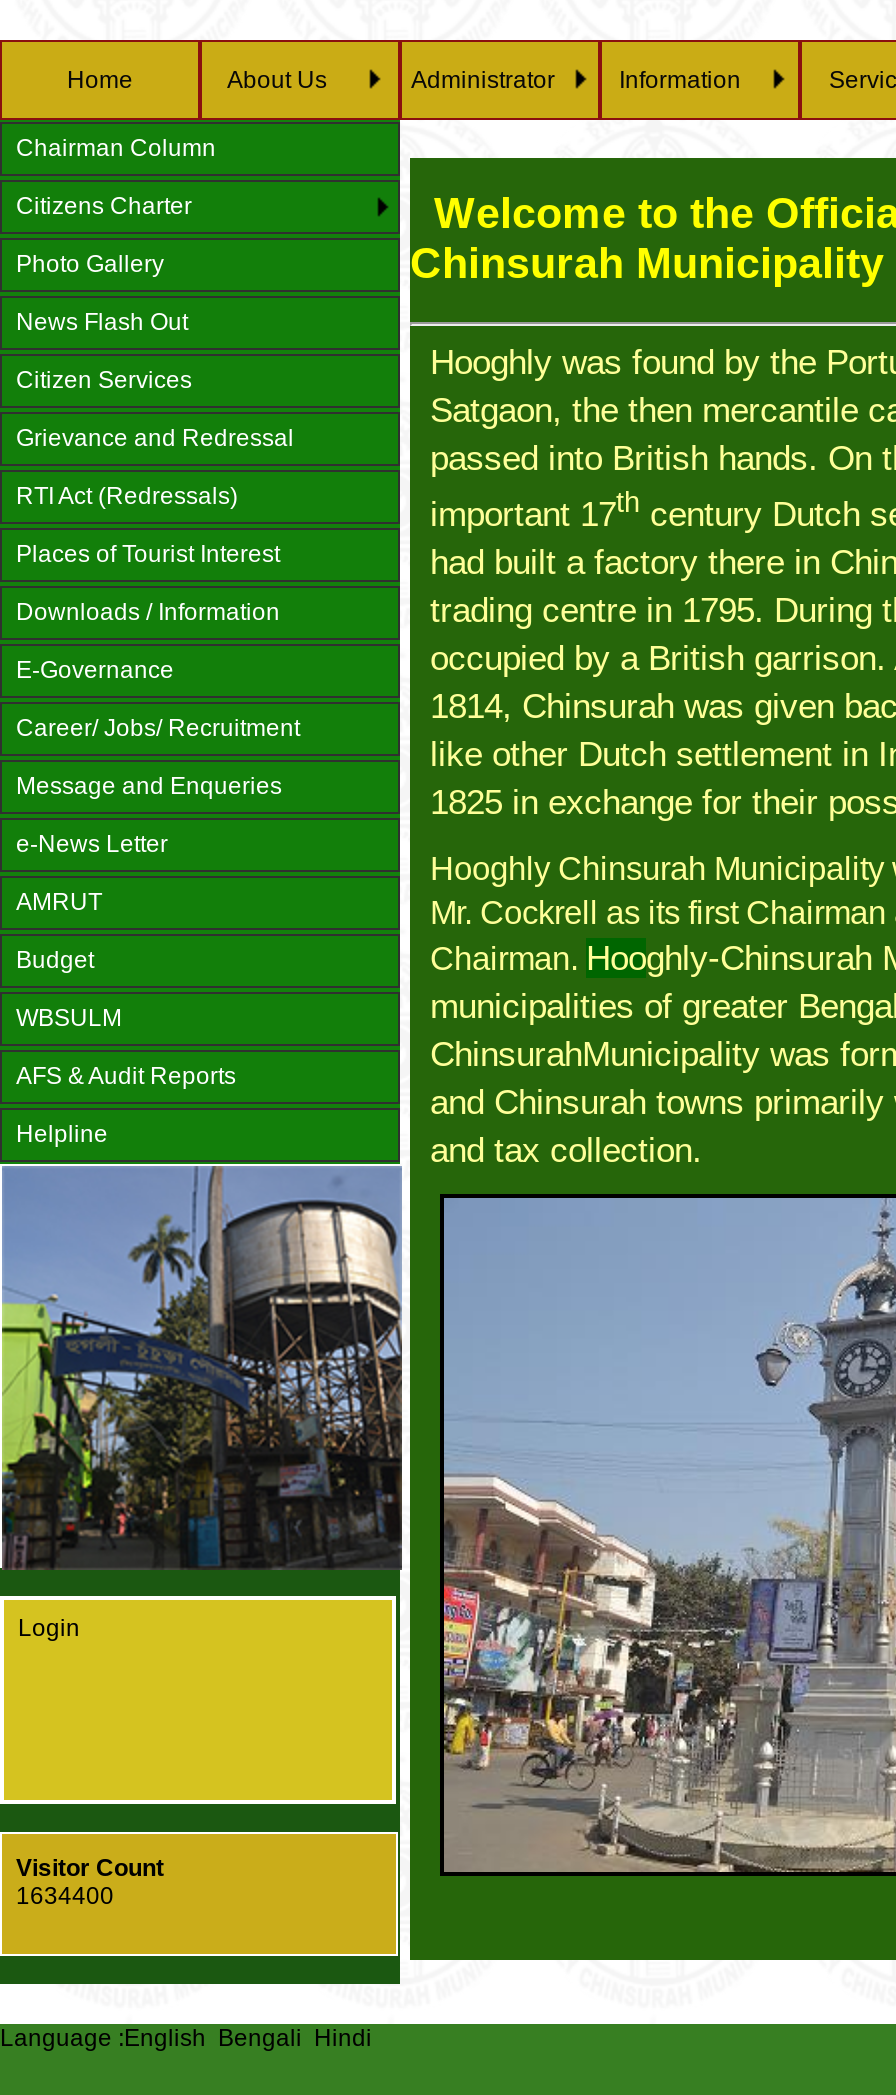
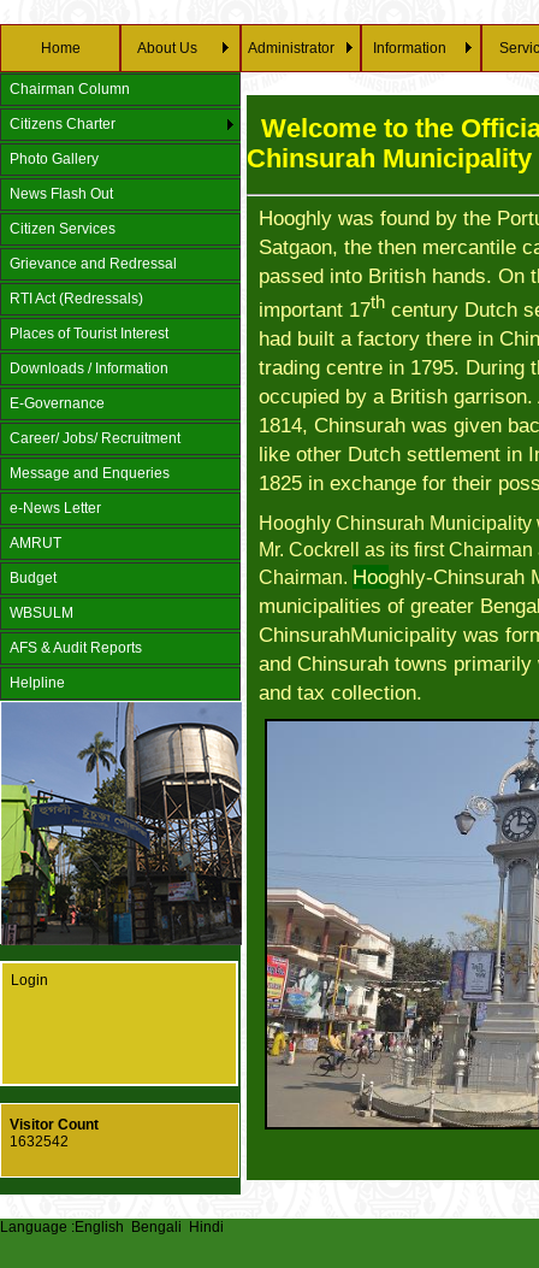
[16,1881,114,1909] 1634400 -> [10,1133,69,1150] 1632542

